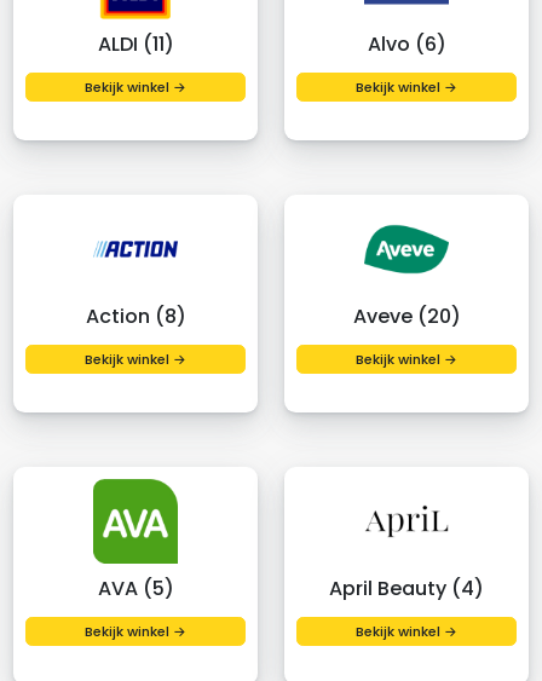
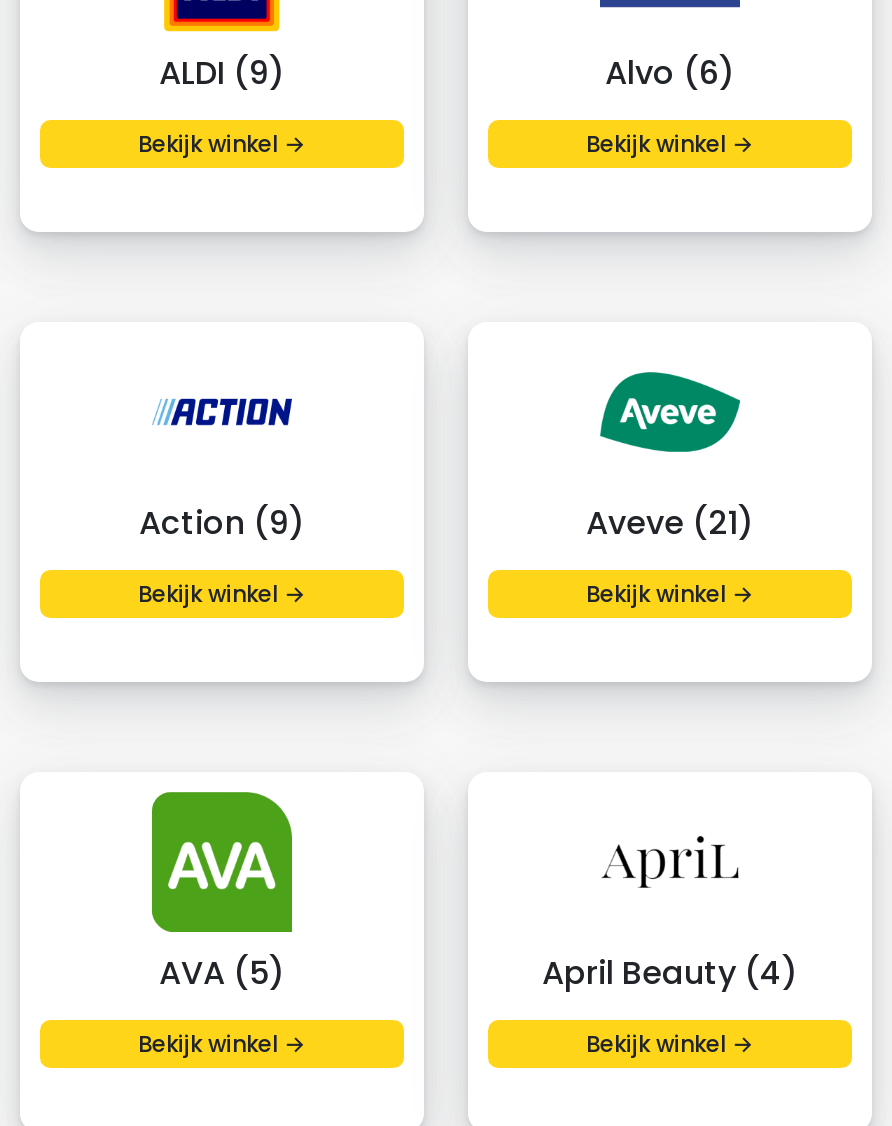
[97,30,174,57] ALDI (11) -> [159,49,285,95] ALDI (9)
[85,302,186,330] Action (8) -> [139,499,305,545] Action (9)
[353,302,460,330] Aveve (20) -> [586,499,754,545] Aveve (21)

